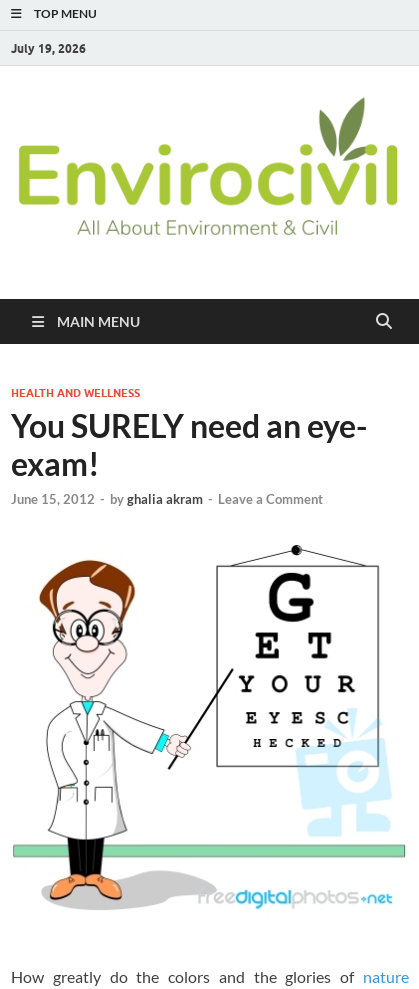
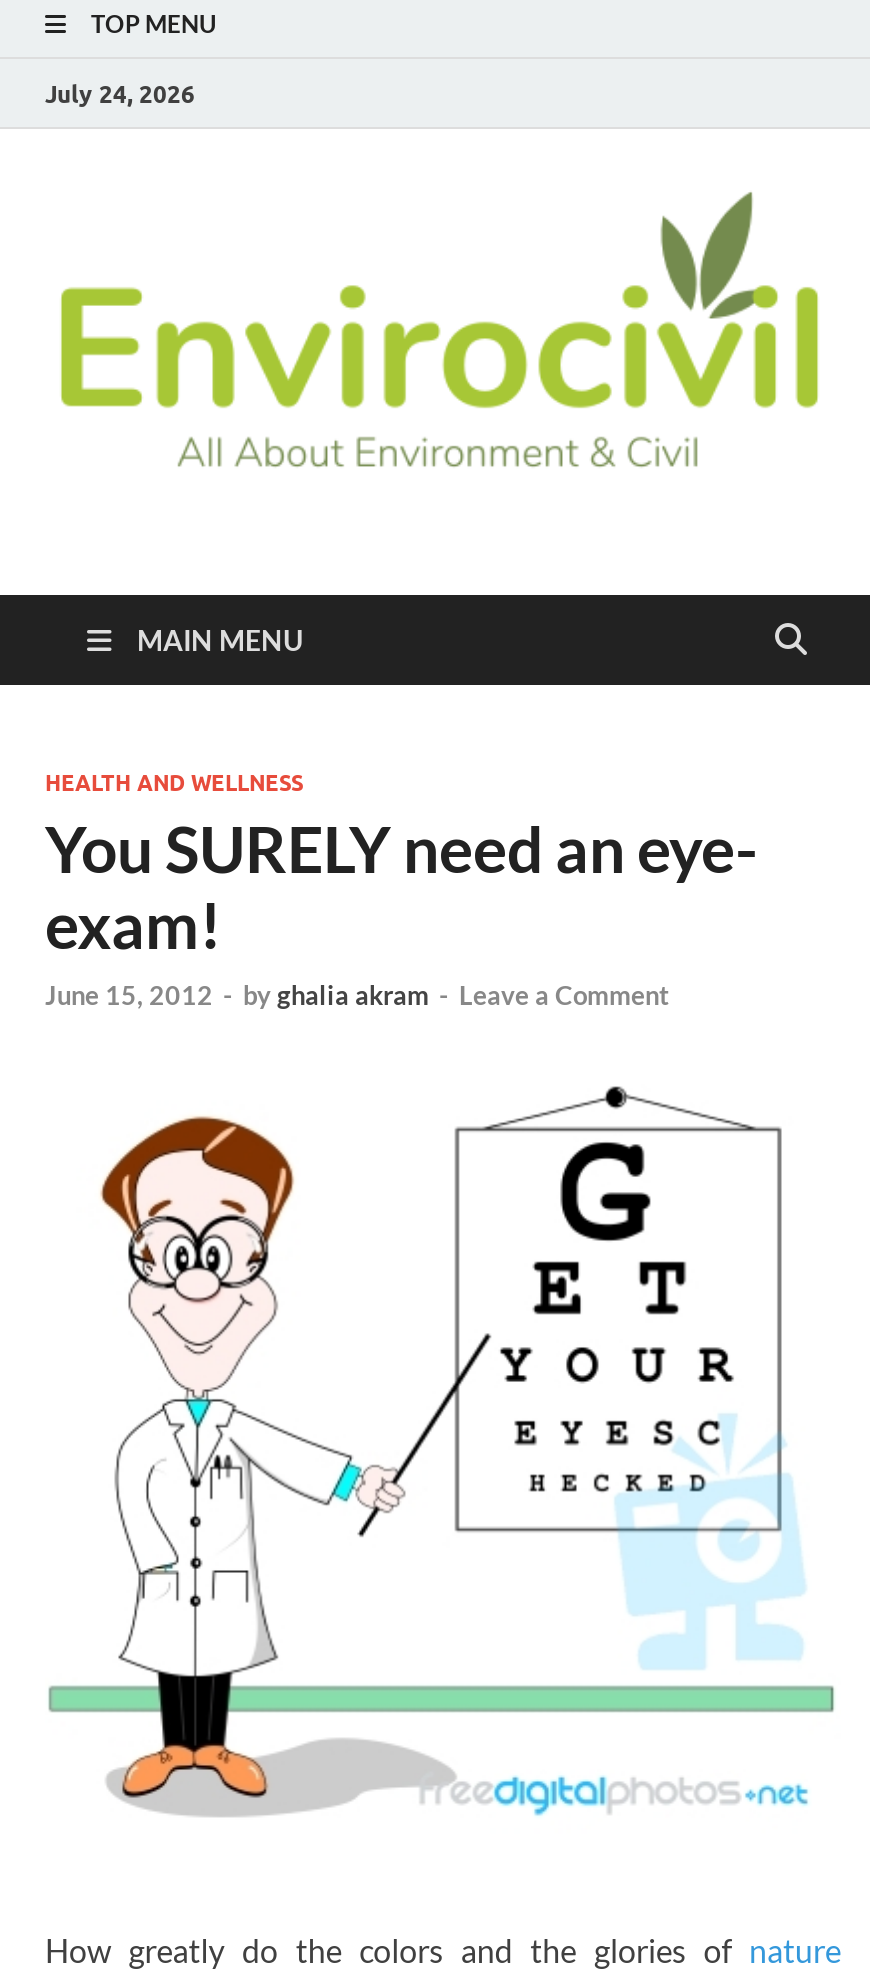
[11,40,86,55] July 19, 2026 -> [45,78,195,108] July 24, 2026

